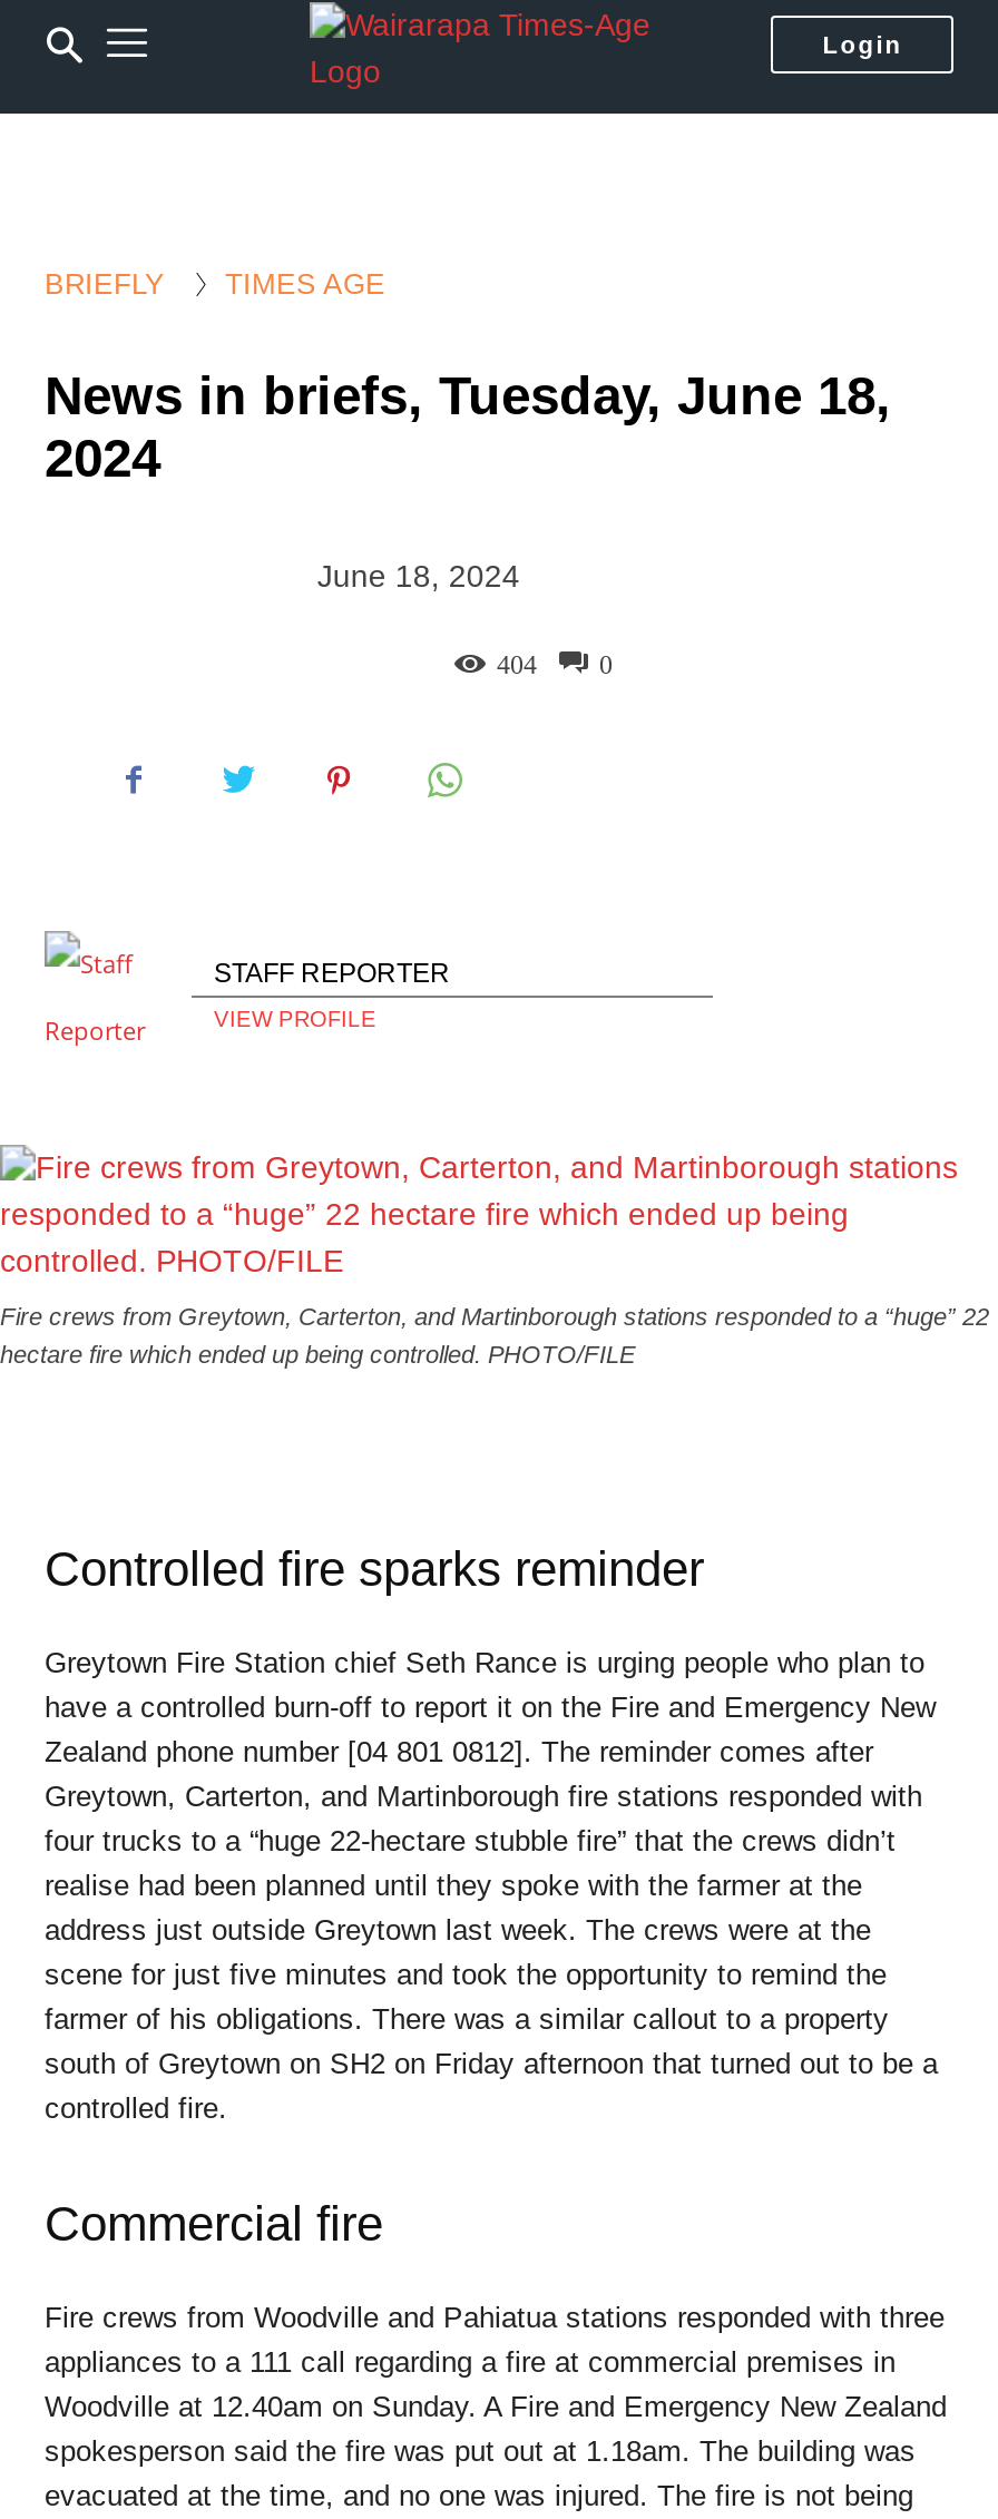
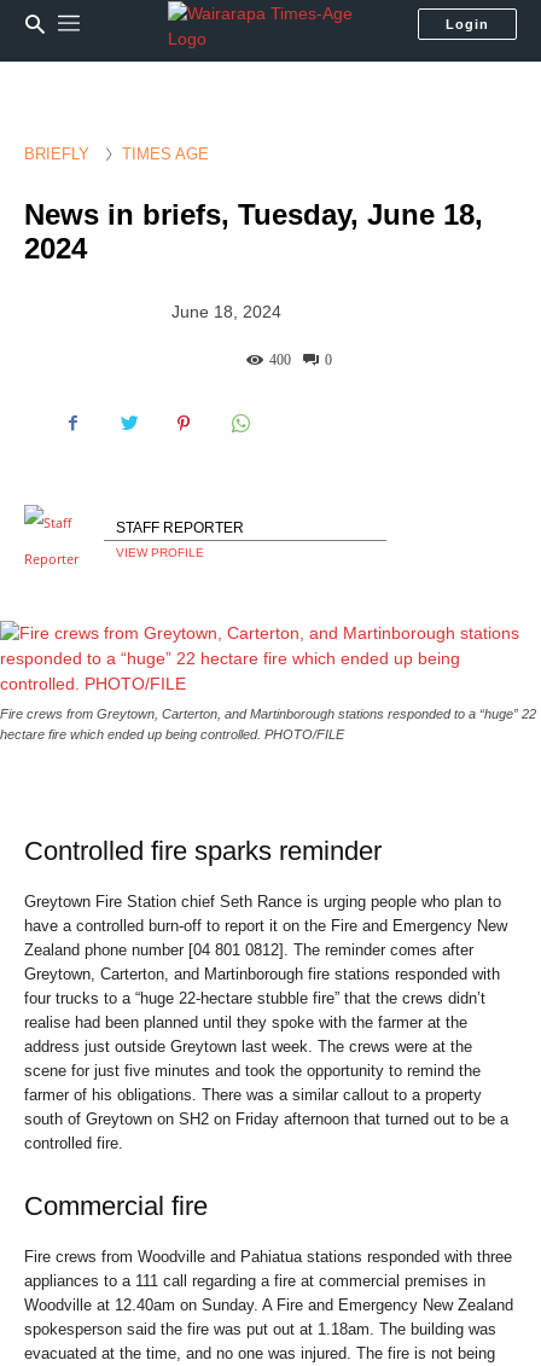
[497,649,613,680] 404 0 -> [269,352,332,369] 400 0

